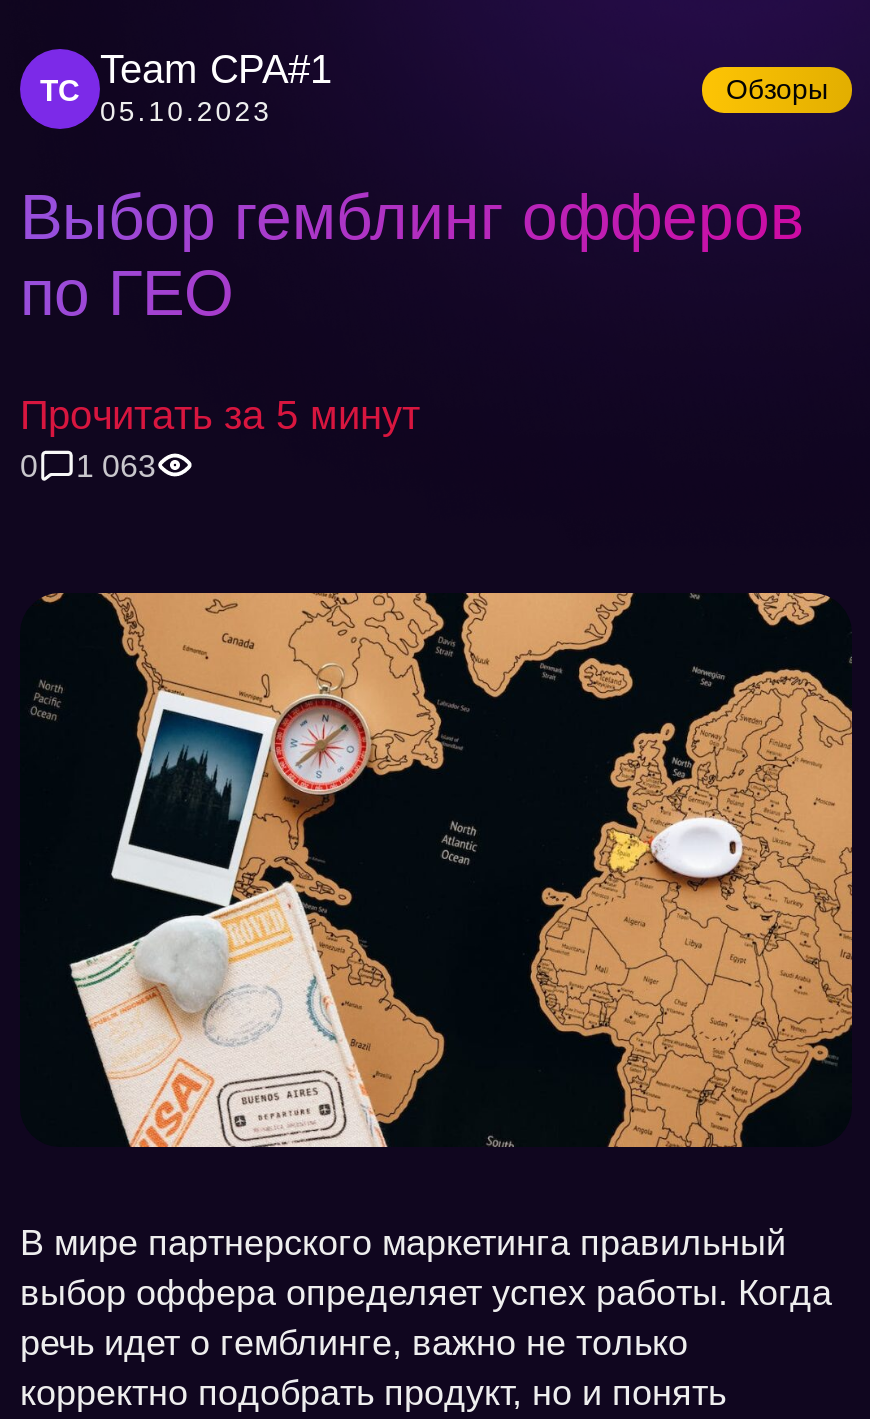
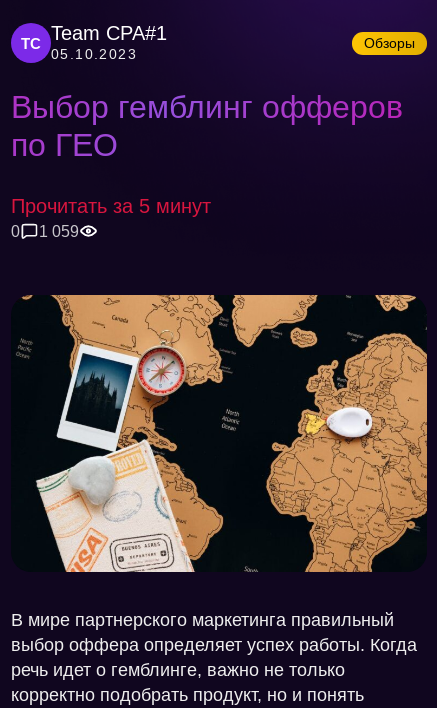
[20,450,156,484] 0 1 063 -> [11,223,79,240] 0 1 059

